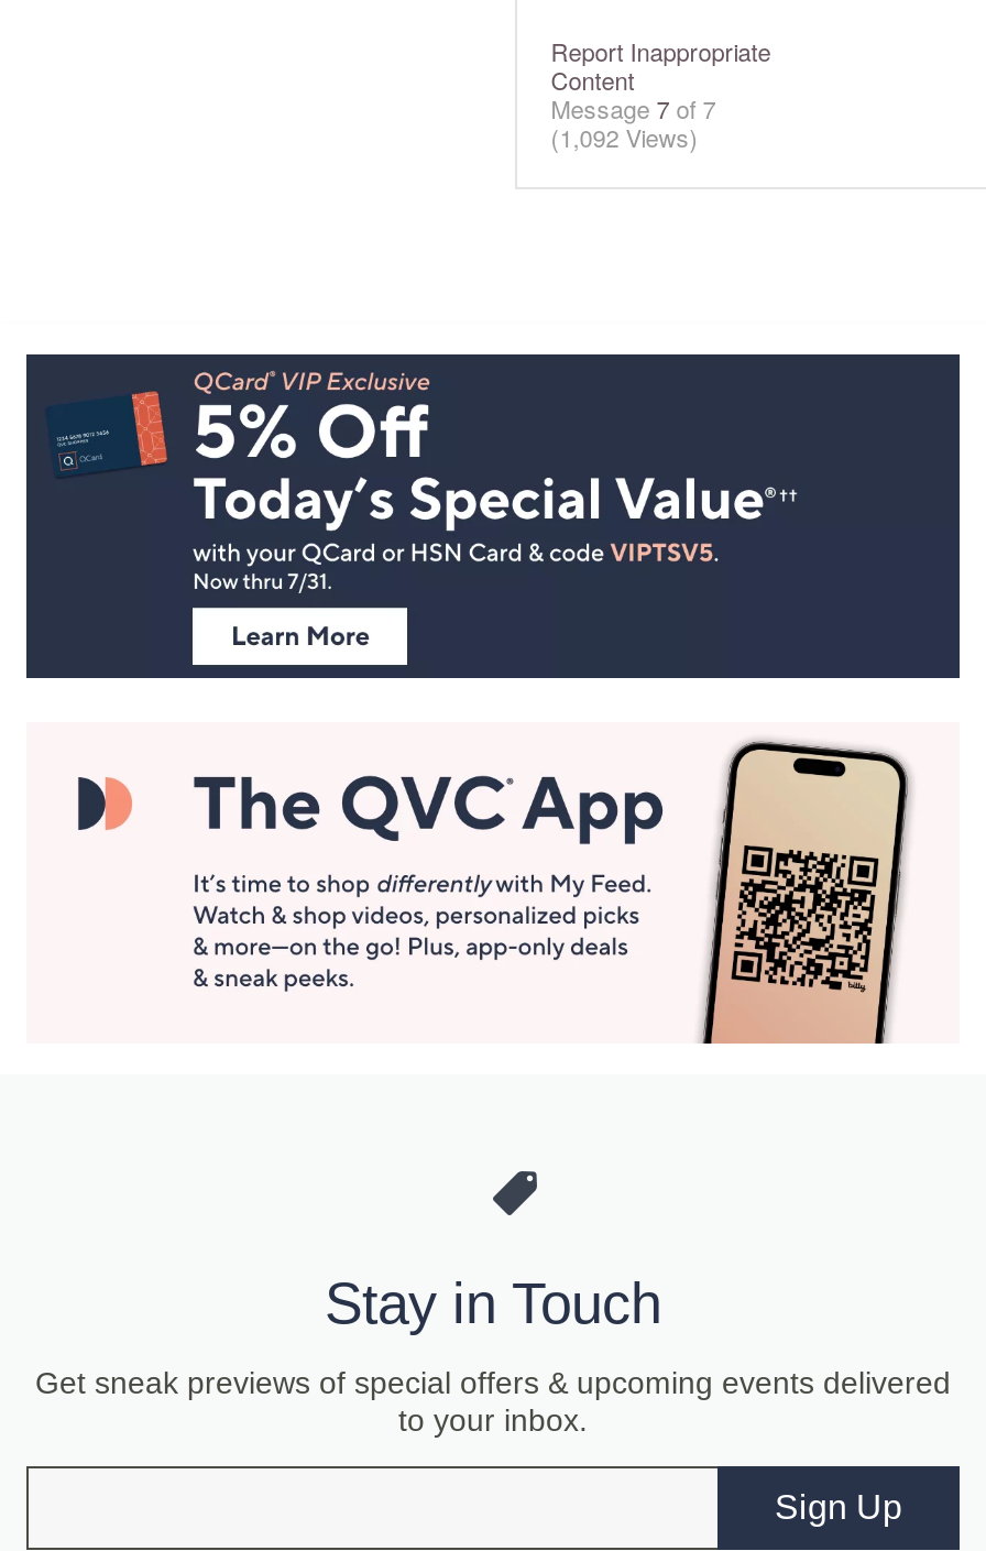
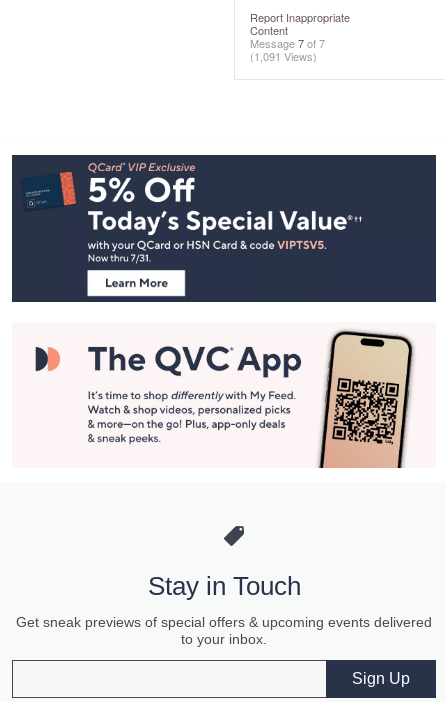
[551,120,698,155] (1,092 Views) -> [250,48,317,64] (1,091 Views)

